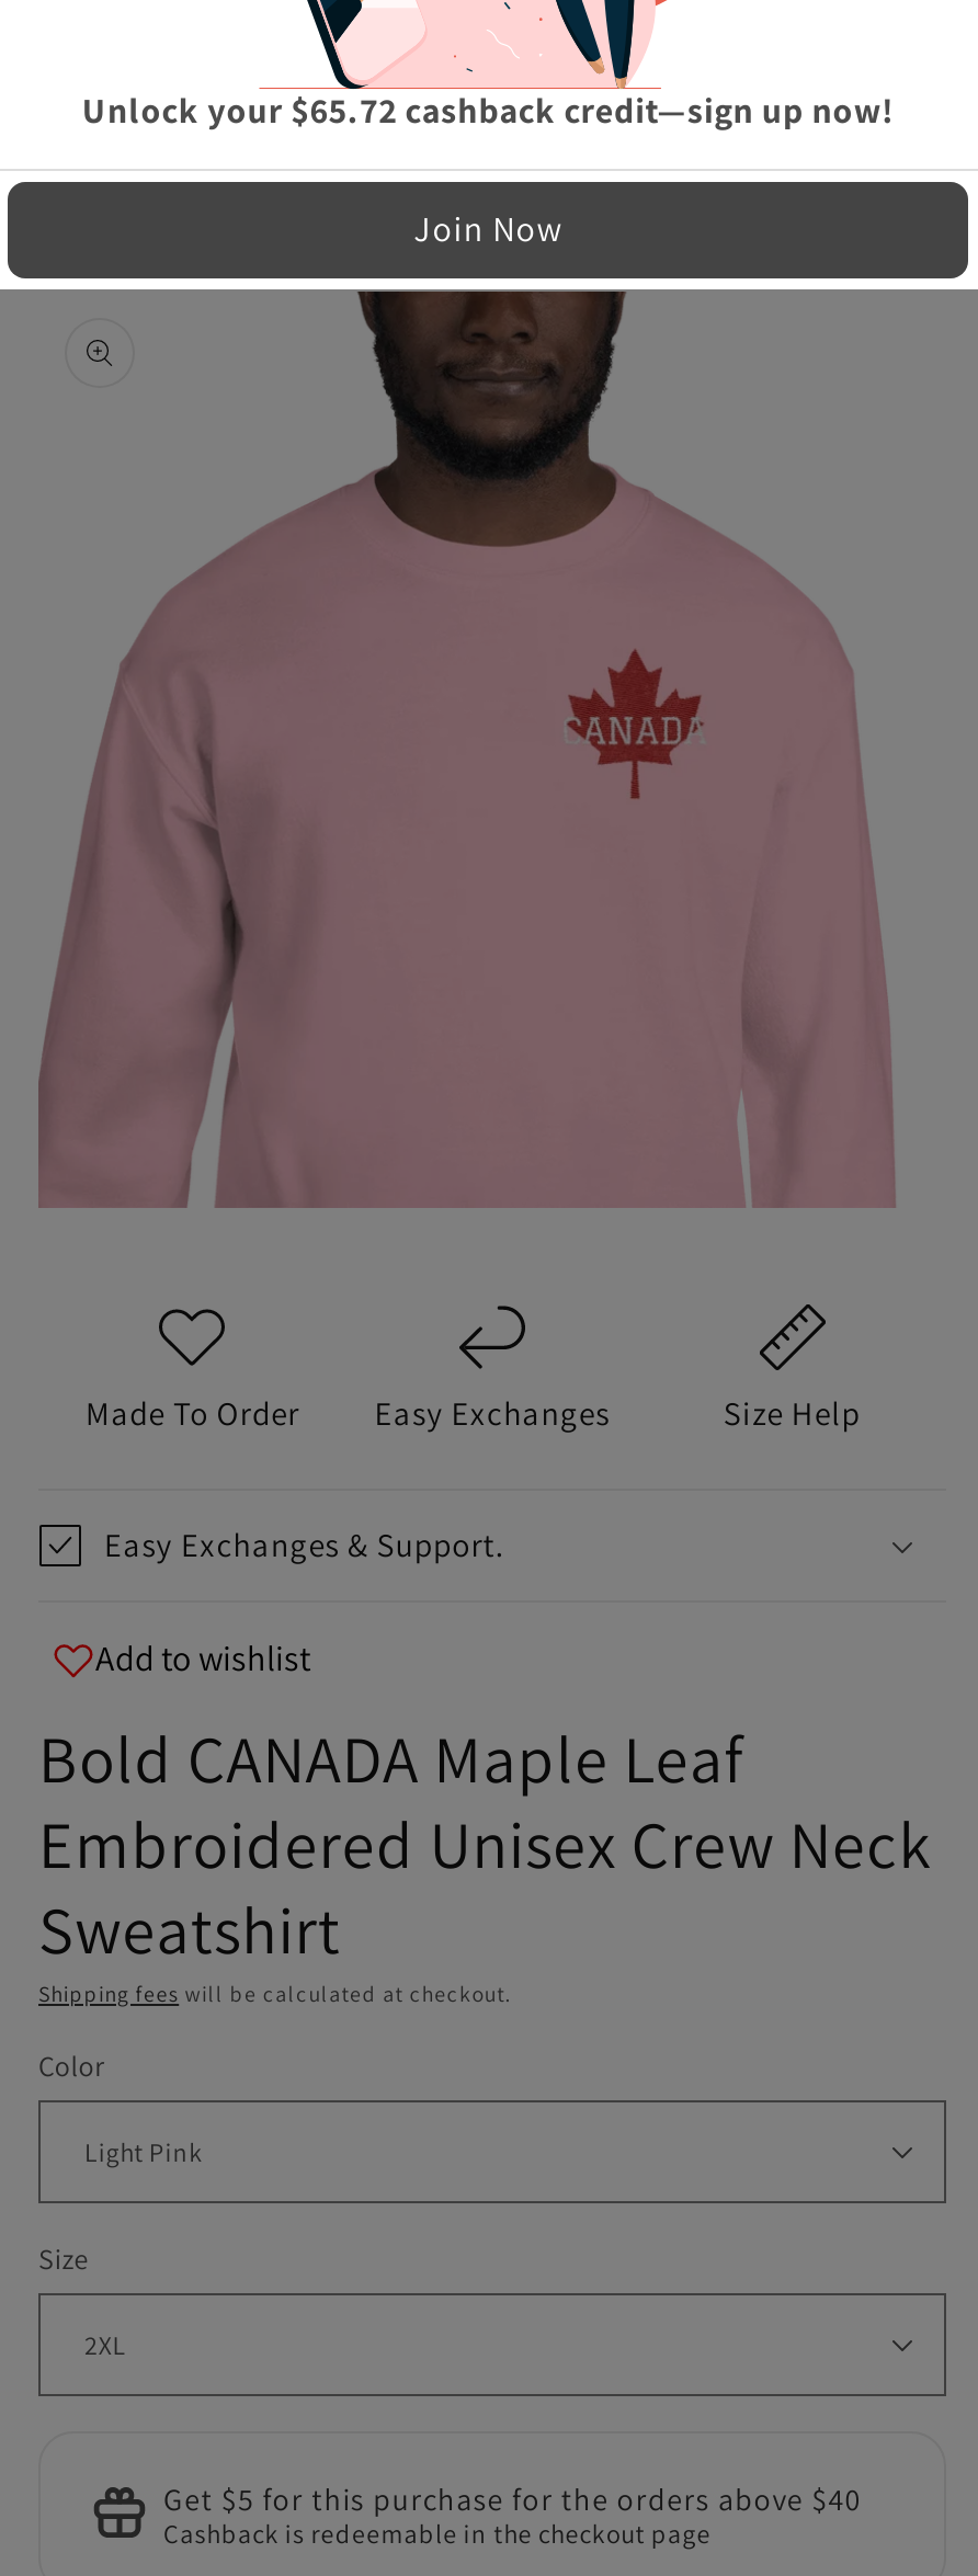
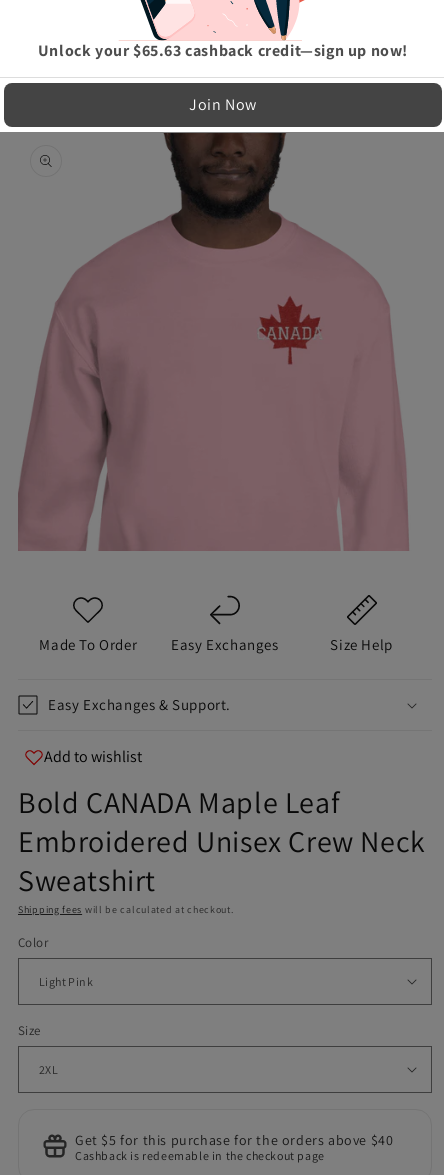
[82,89,894,135] Unlock your $65.72 cashback credit—sign up now! -> [38,40,408,61] Unlock your $65.63 cashback credit—sign up now!

